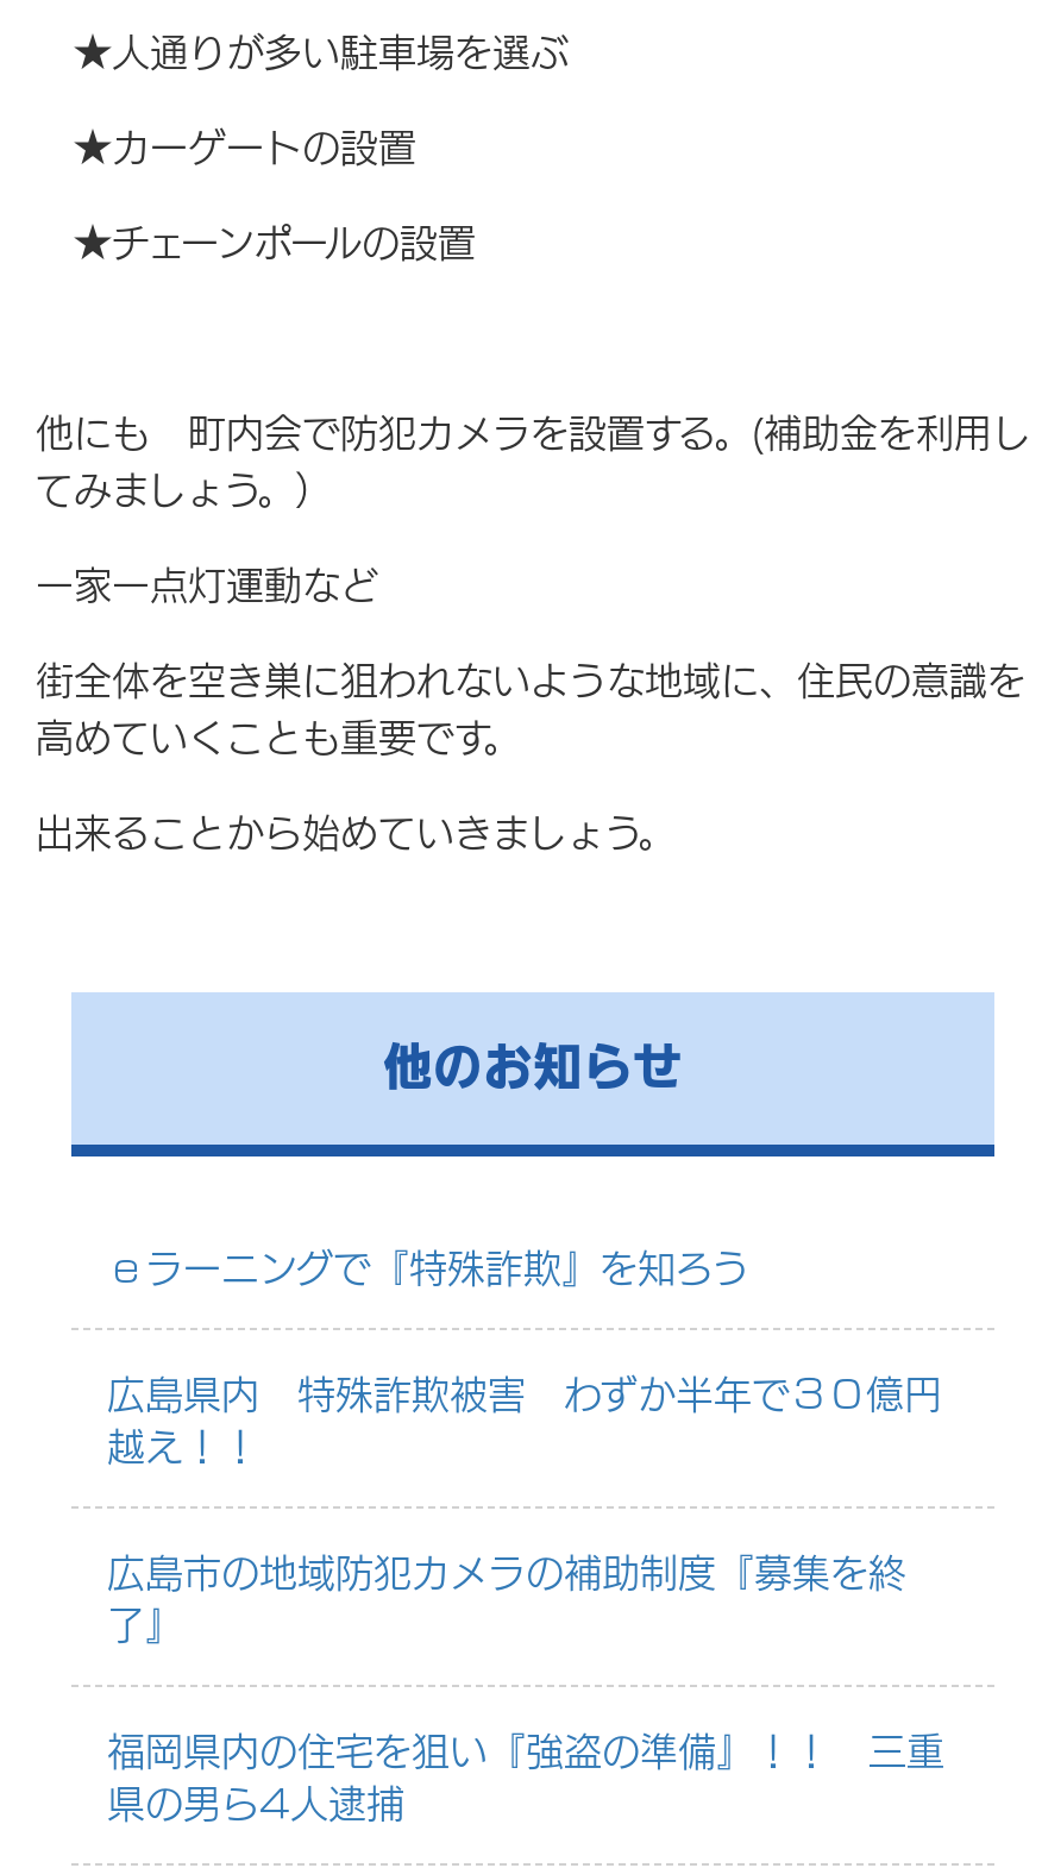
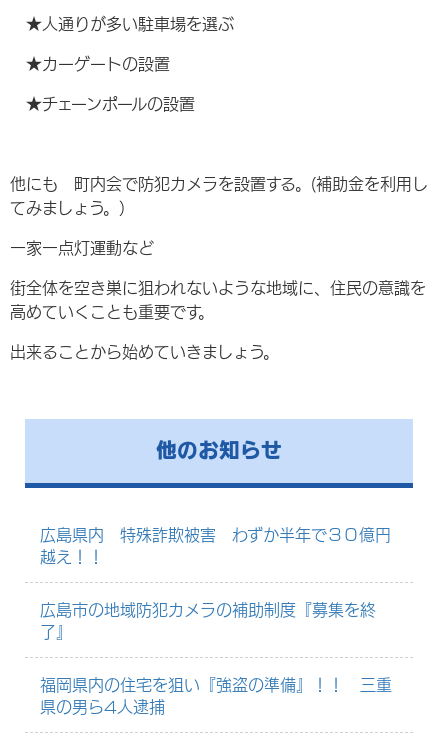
[107,1235,749,1294] ｅラーニングで『特殊詐欺』を知ろう -> none

